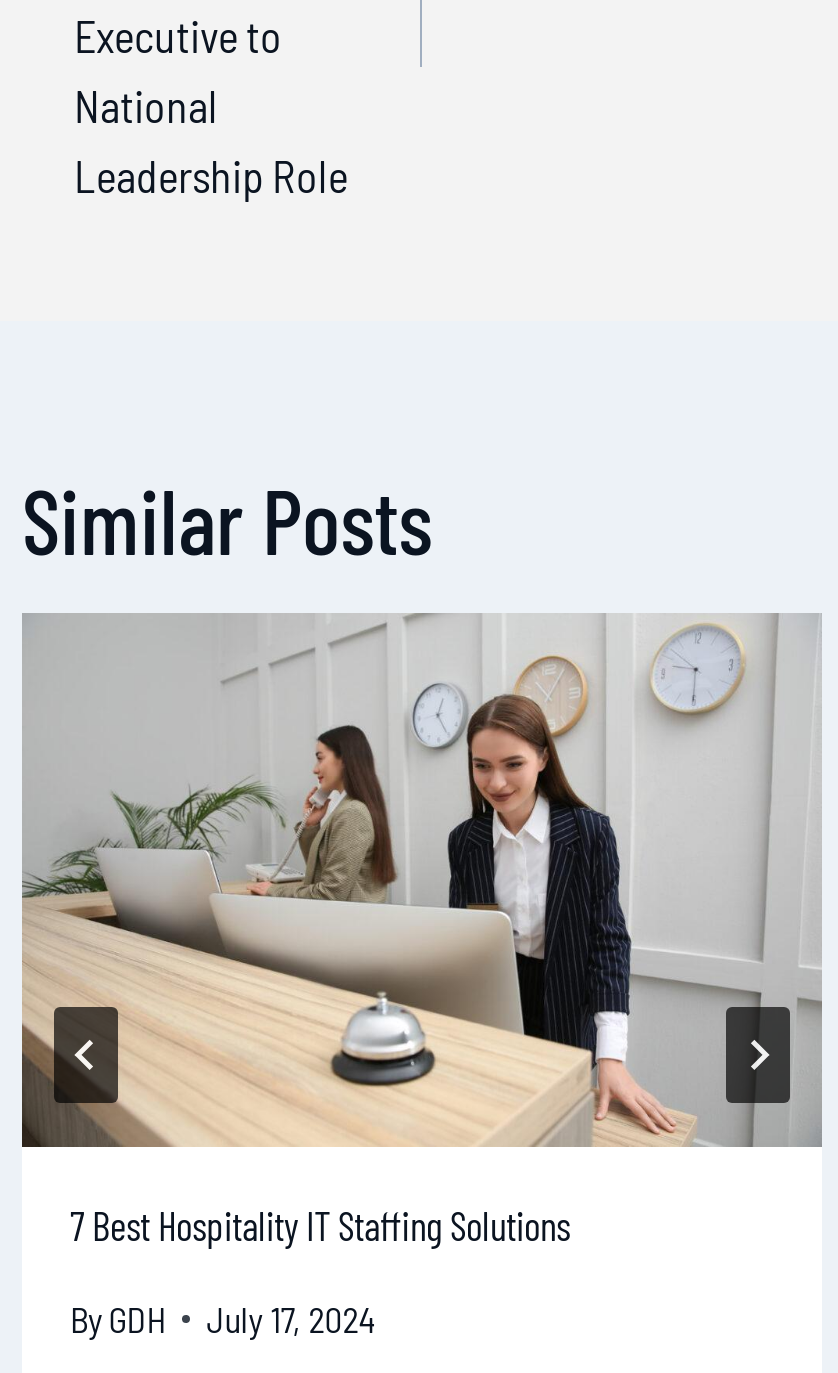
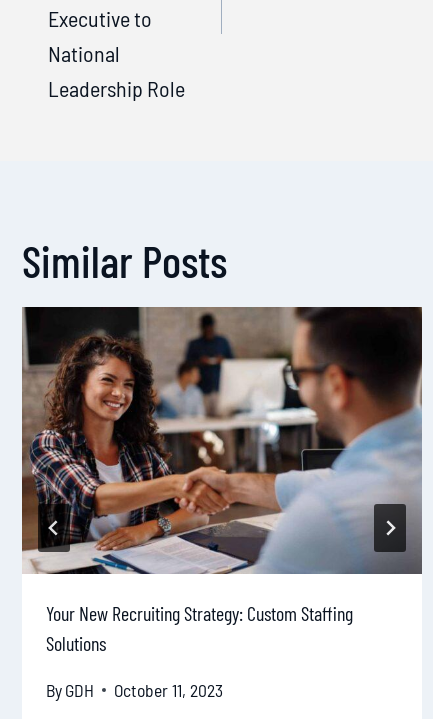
[20,613,822,1249] [image] | 7 Best Hospitality IT Staffing Solutions -> [22,306,423,655] [image] | Your New Recruiting Strategy: Custom Staffing | Solutions
[70,1296,376,1340] By GDH July 17, 2024 -> [46,679,223,701] By GDH October 11, 2023

